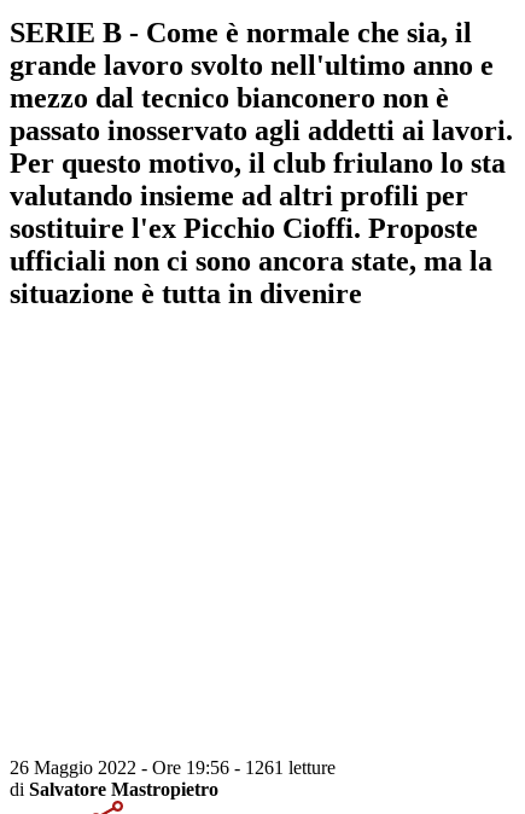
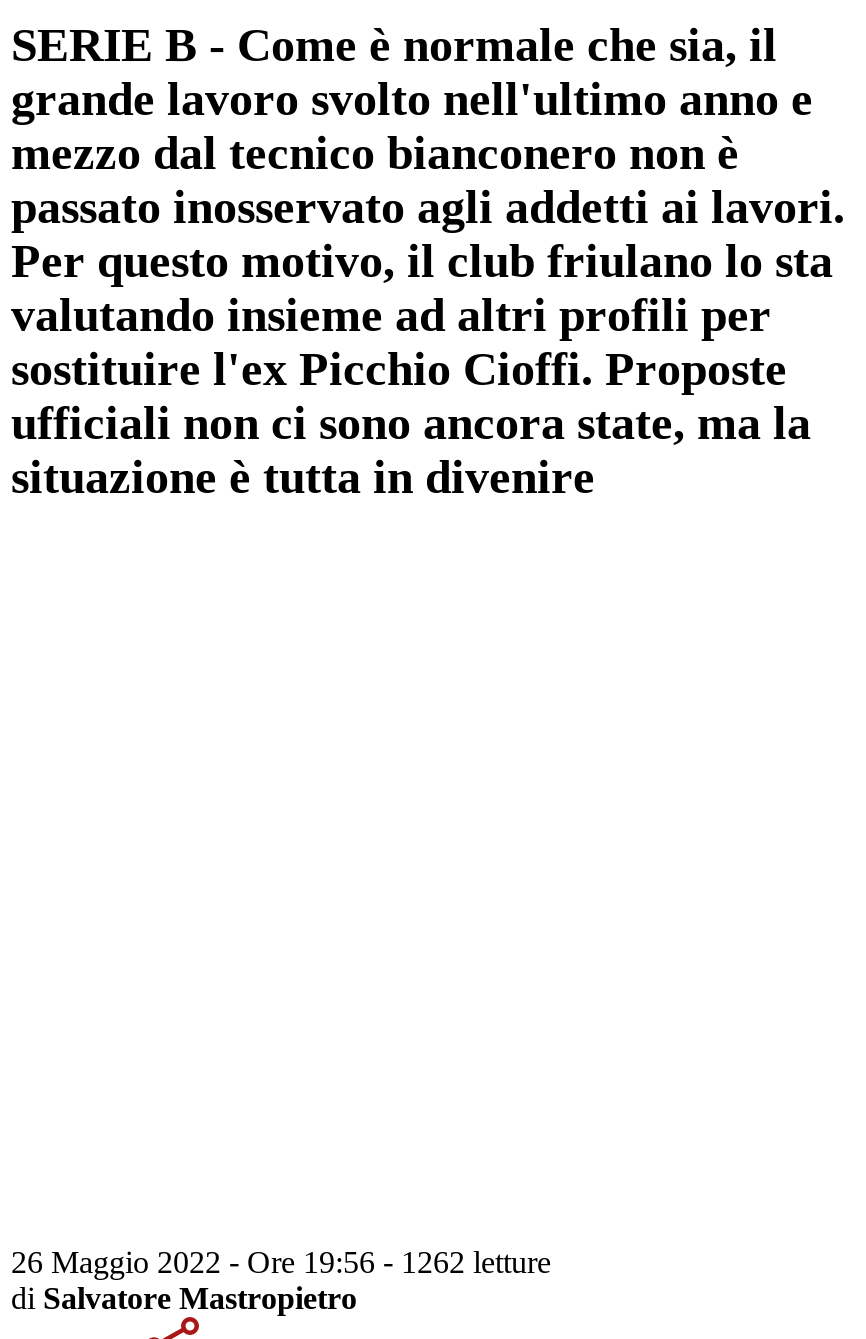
[10,757,336,778] 26 Maggio 2022 - Ore 19:56 - 1261 letture -> [11,1245,551,1279] 26 Maggio 2022 - Ore 19:56 - 1262 letture

